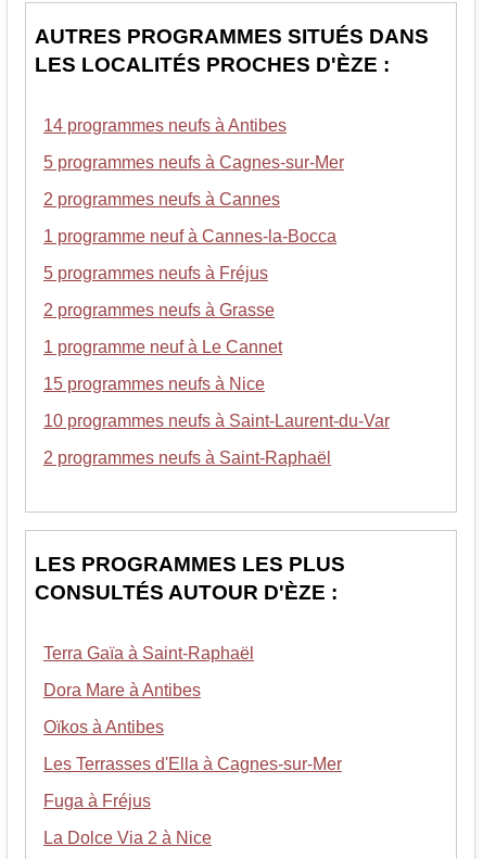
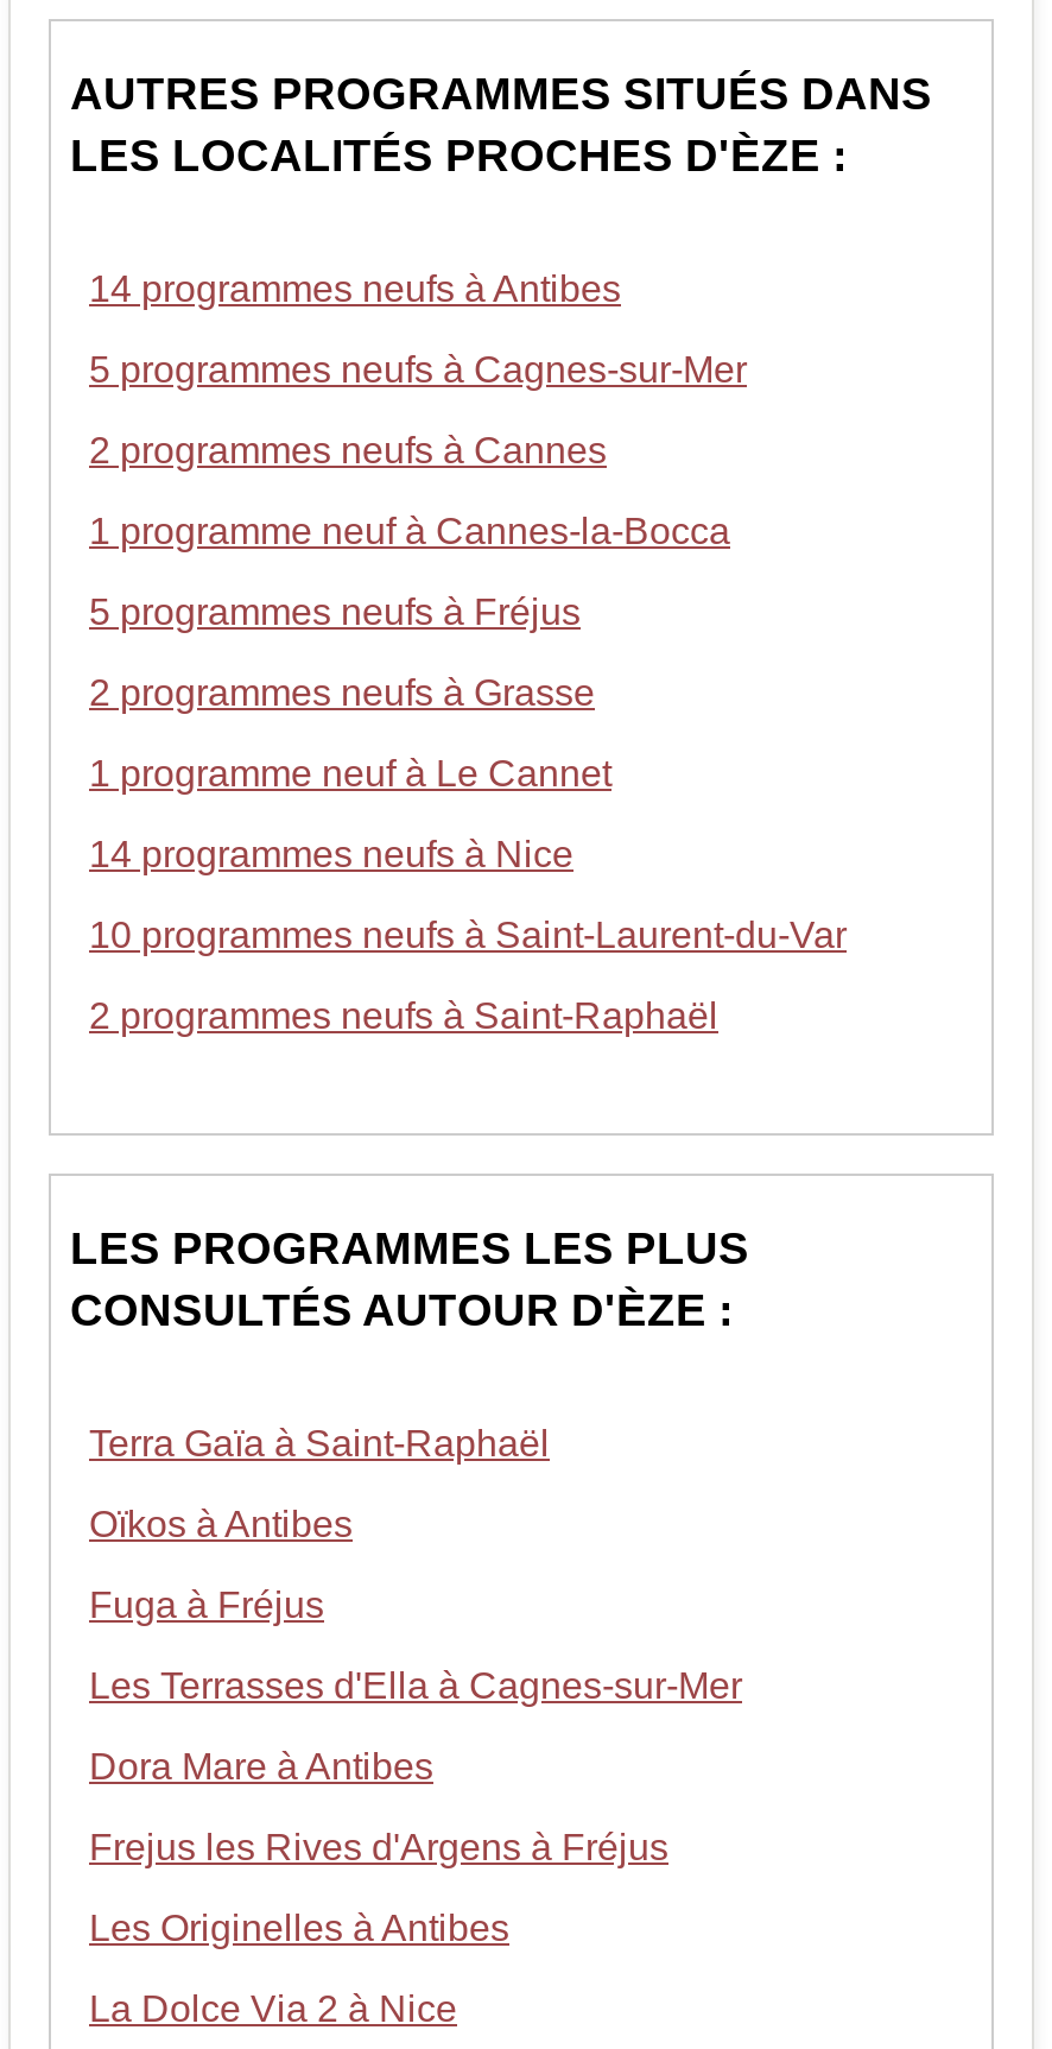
[43,375,265,393] 15 programmes neufs à Nice -> [89,834,573,875] 14 programmes neufs à Nice
moved [43,681,201,700] -> [89,1747,433,1787]: Dora Mare à Antibes
none -> [89,1827,668,1949] Frejus les Rives d'Argens à Fréjus | Les Originelles à Antibes
moved [43,718,342,810] -> [89,1504,742,1706]: Oïkos à Antibes | Les Terrasses d'Ella à Cagnes-sur-Mer | Fuga à Fréjus

